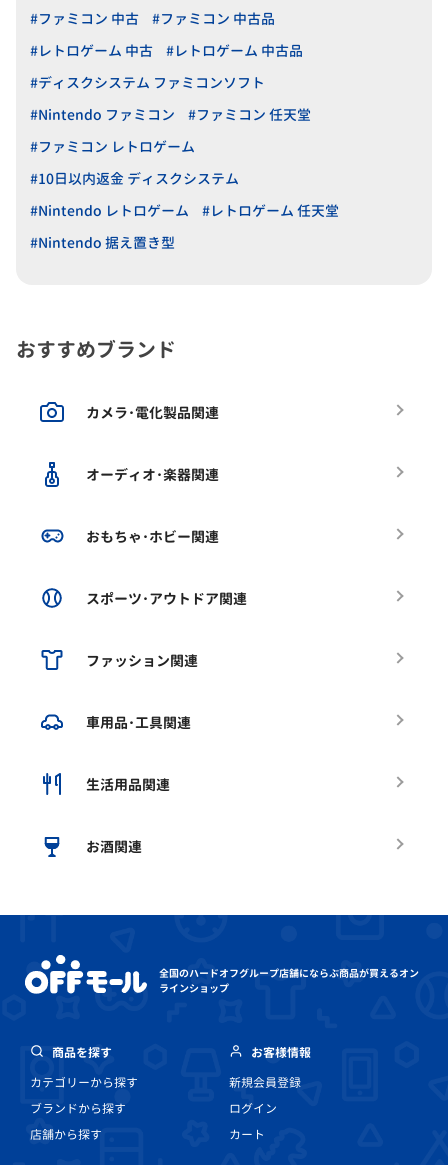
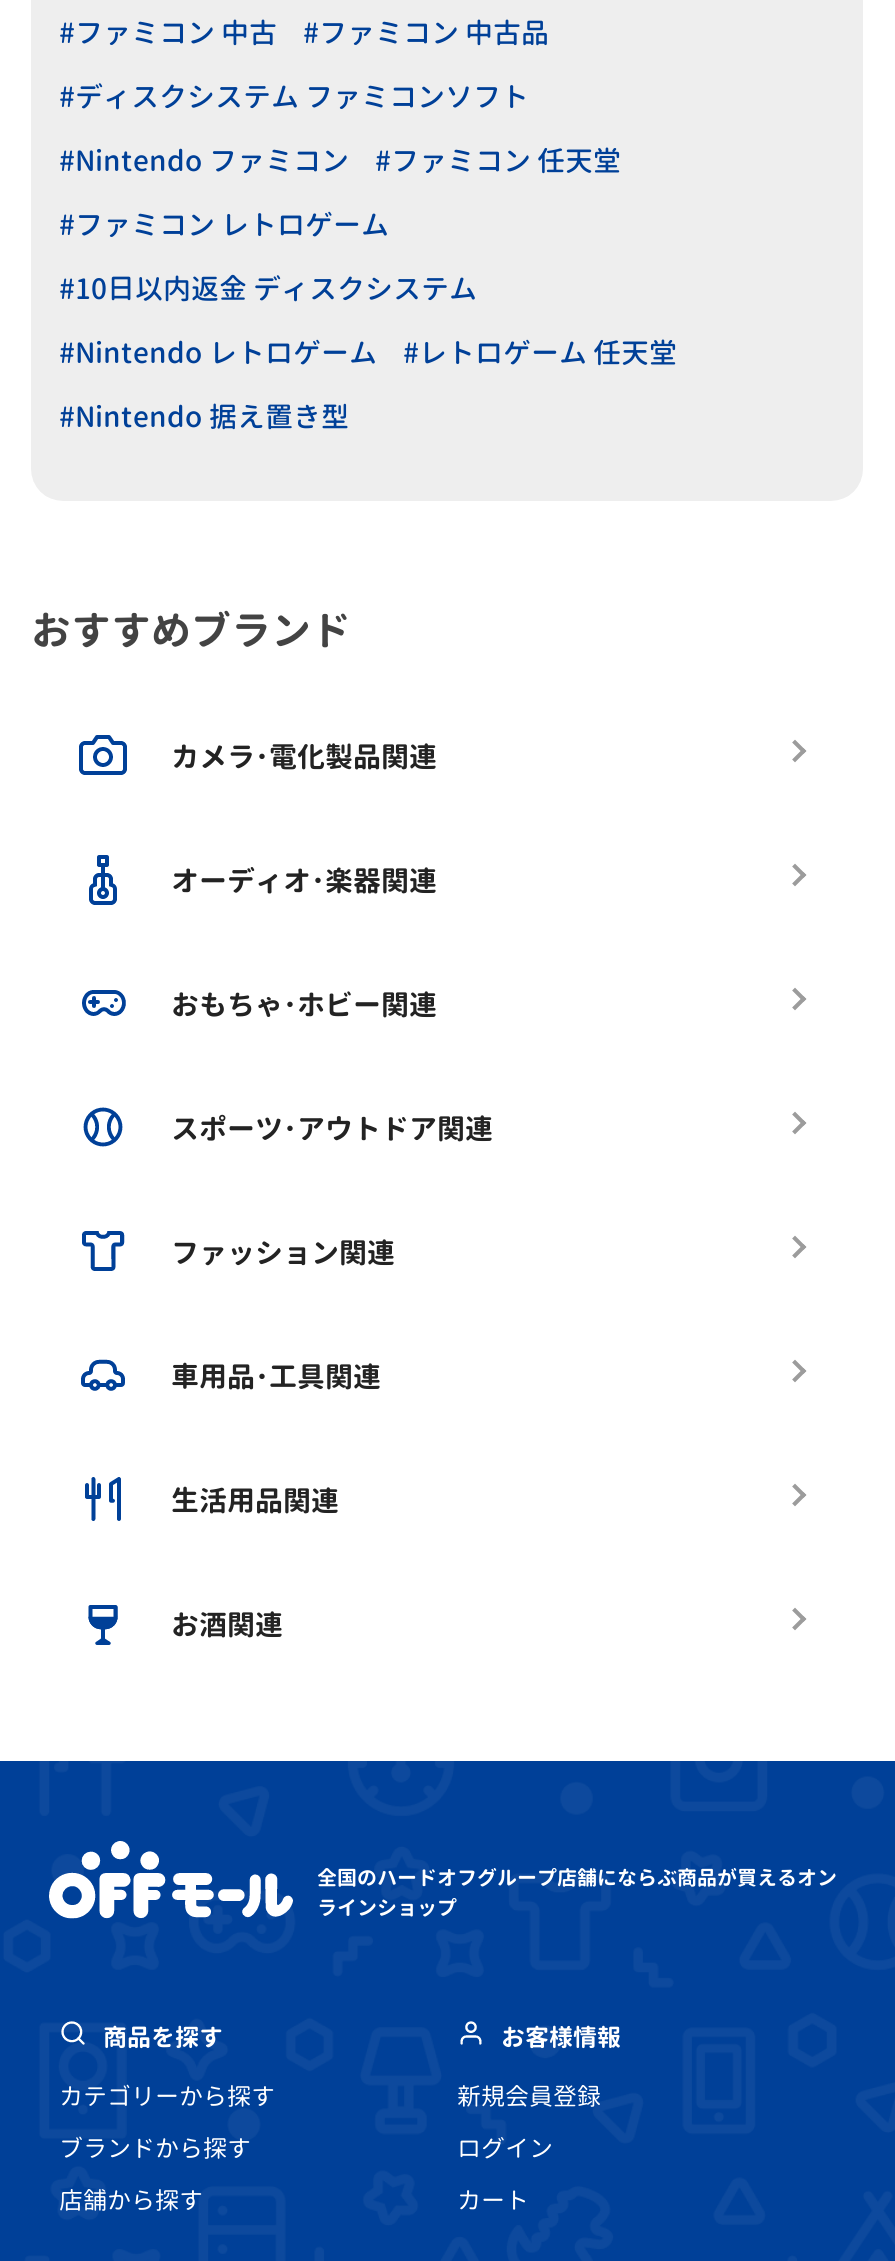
[30,41,303,60] #レトロゲーム 中古 | #レトロゲーム 中古品 -> none

